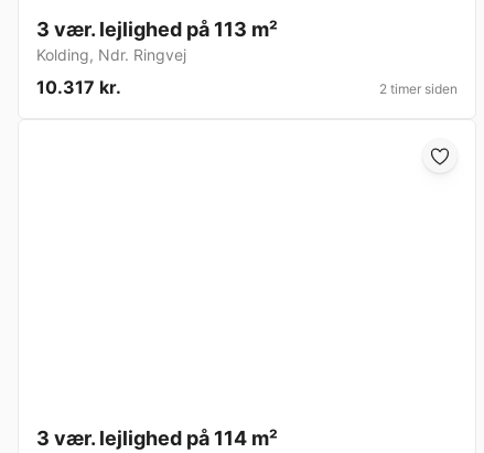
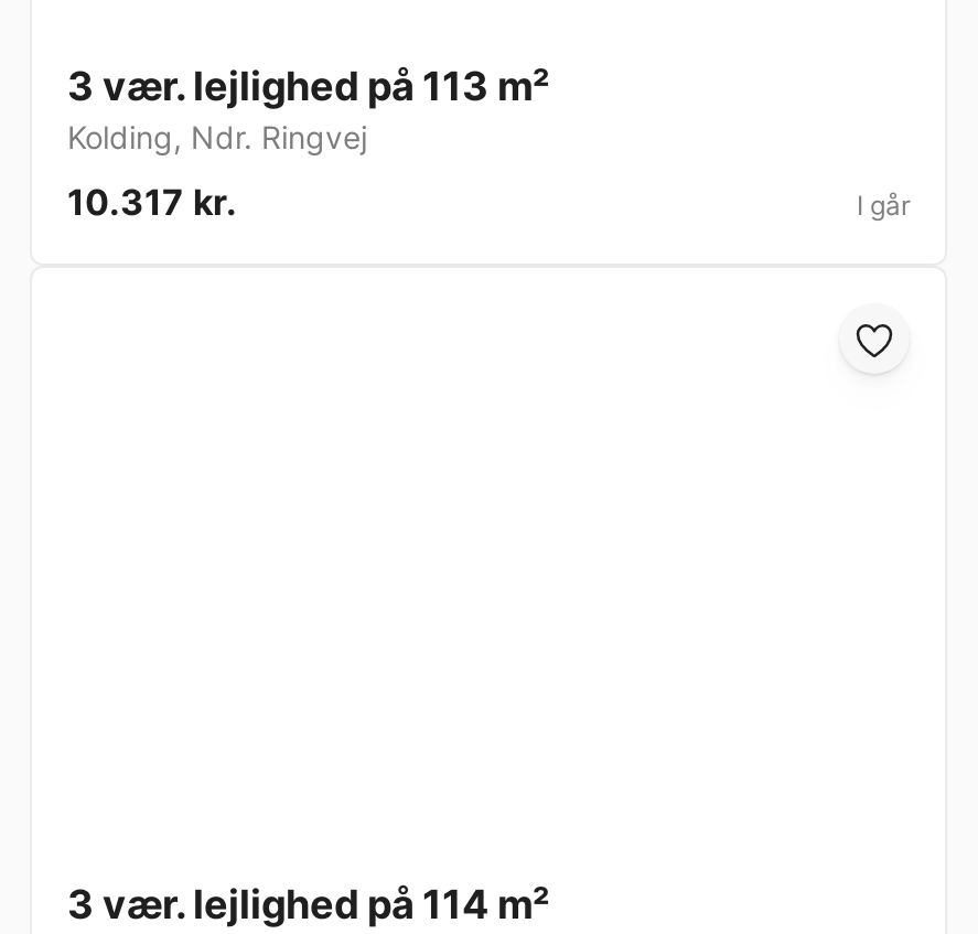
[379,81,458,97] 2 timer siden -> [857,189,910,223] I går

